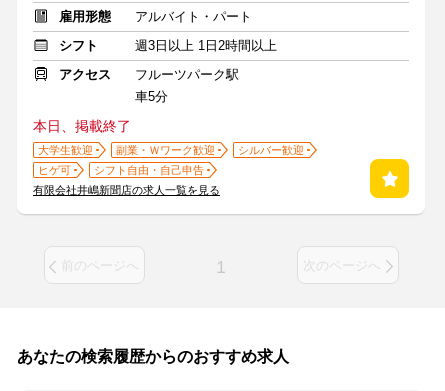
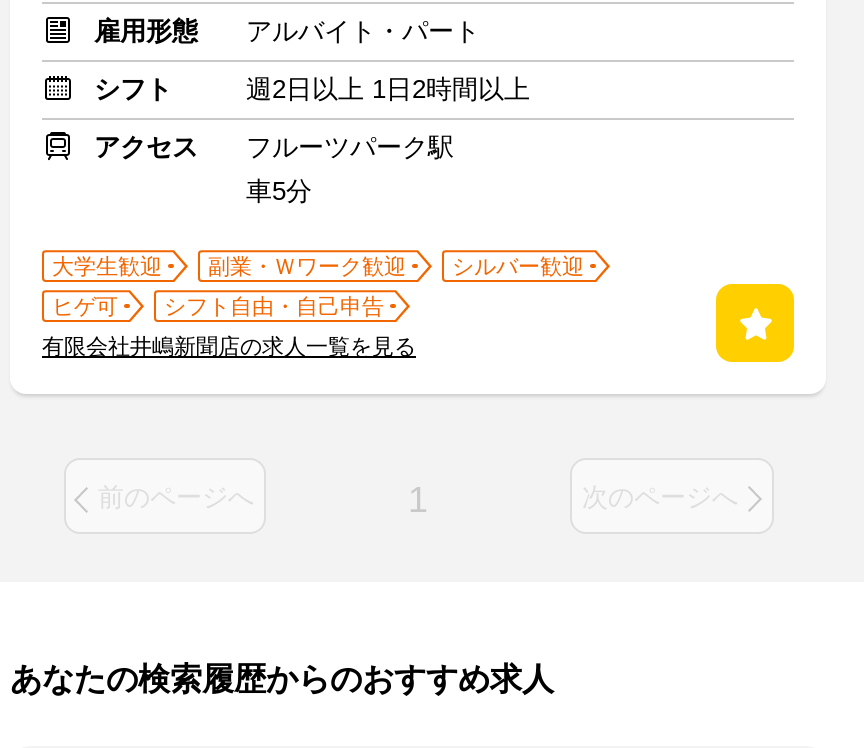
[135,38,277,53] 週3日以上 1日2時間以上 -> [246,74,530,104] 週2日以上 1日2時間以上
[33,118,131,134] 本日、掲載終了 -> none

